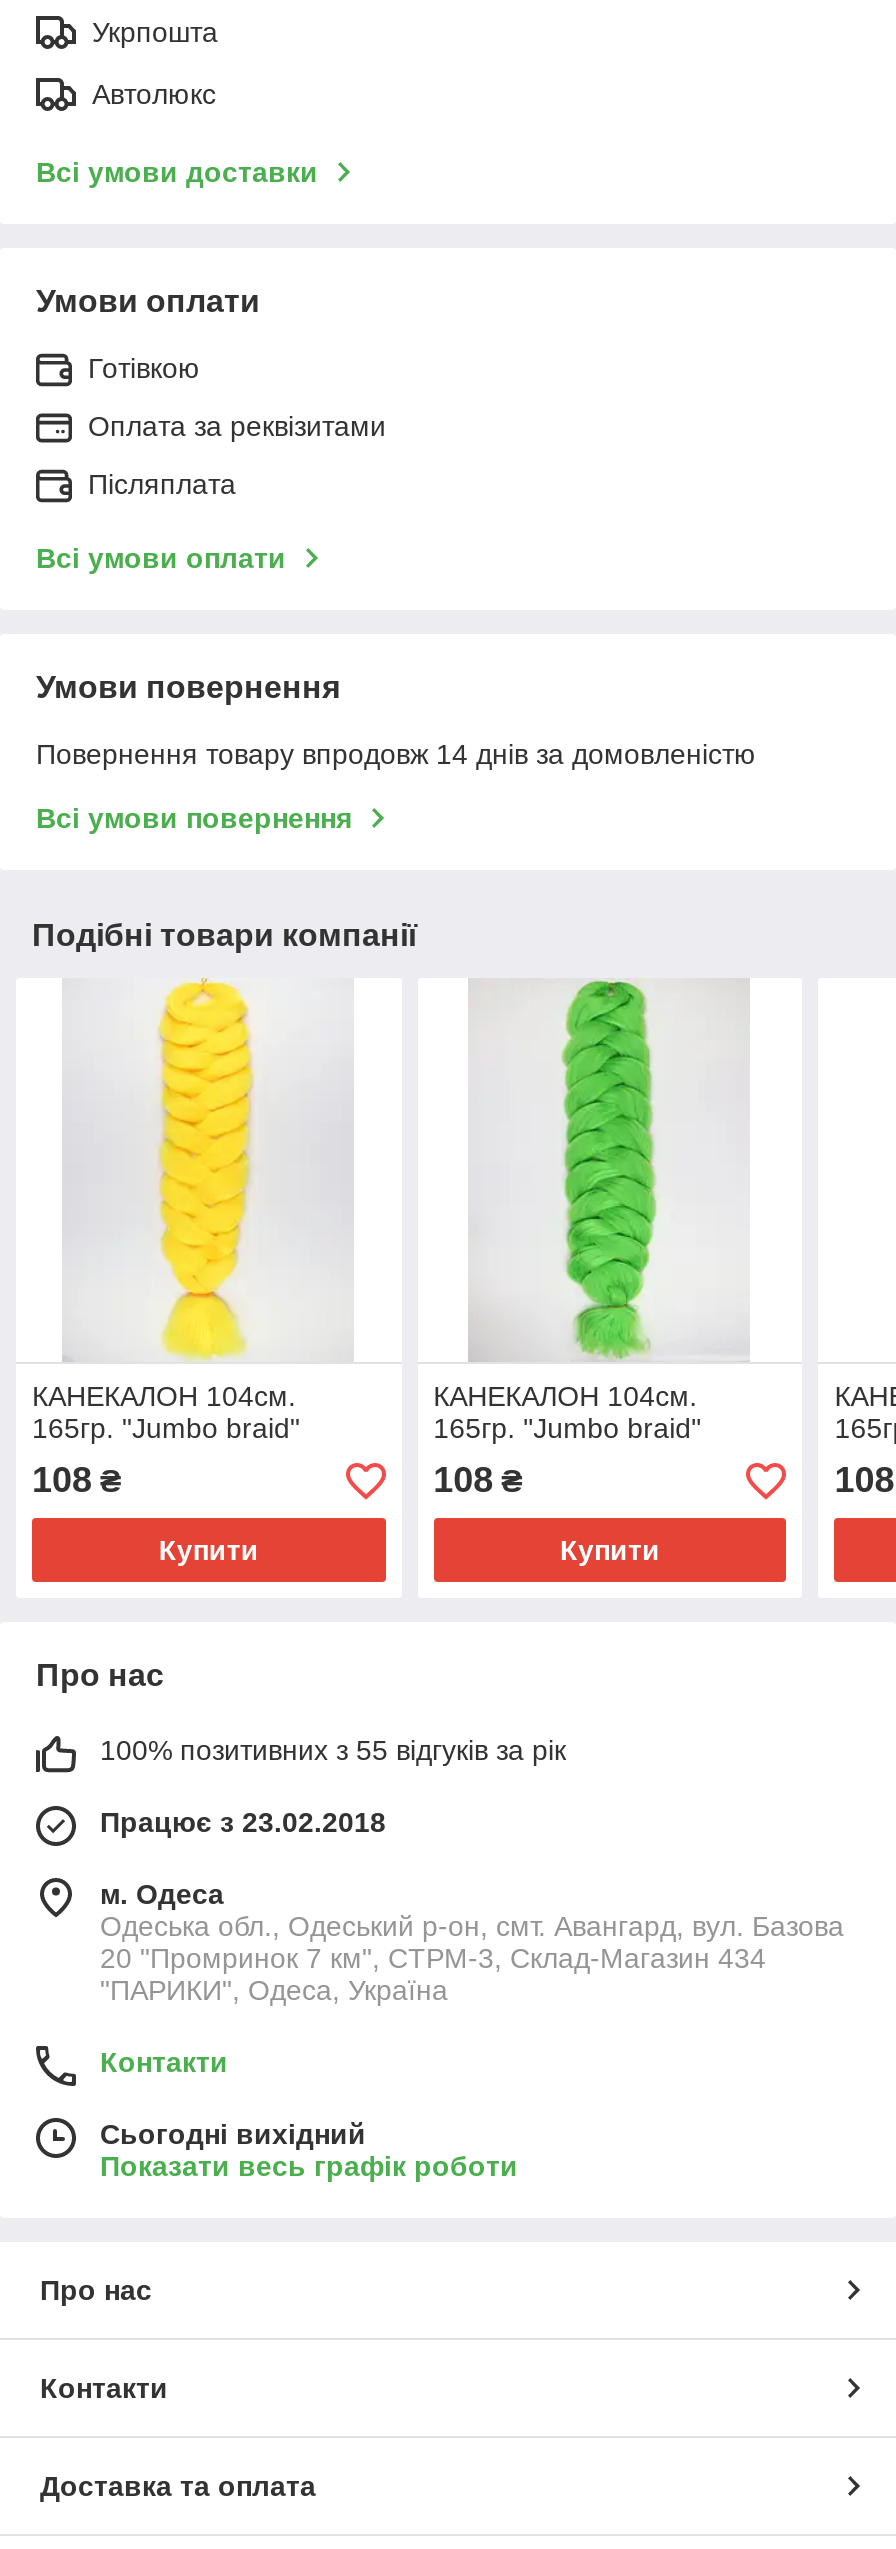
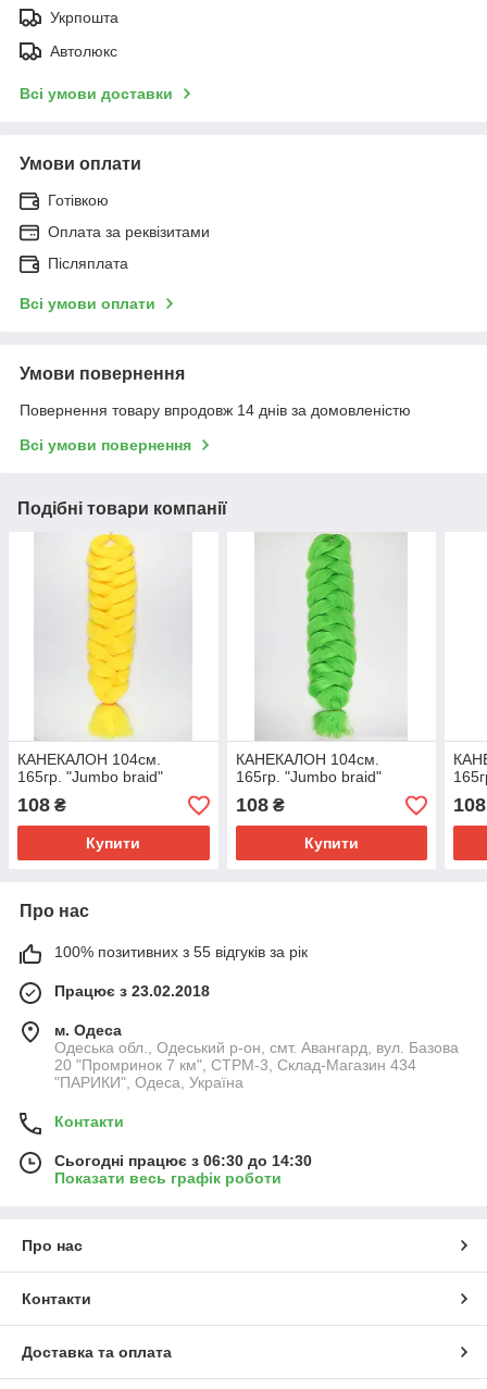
[100,2119,366,2151] Сьогодні вихідний -> [54,1152,312,1170] Сьогодні працює з 06:30 до 14:30

